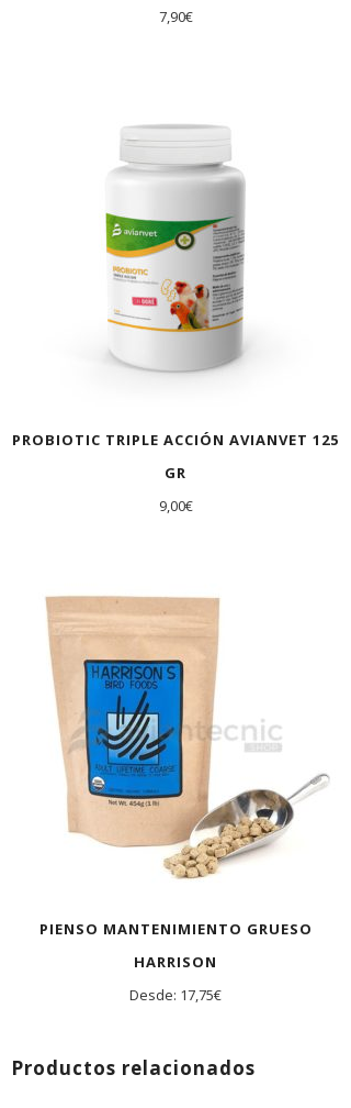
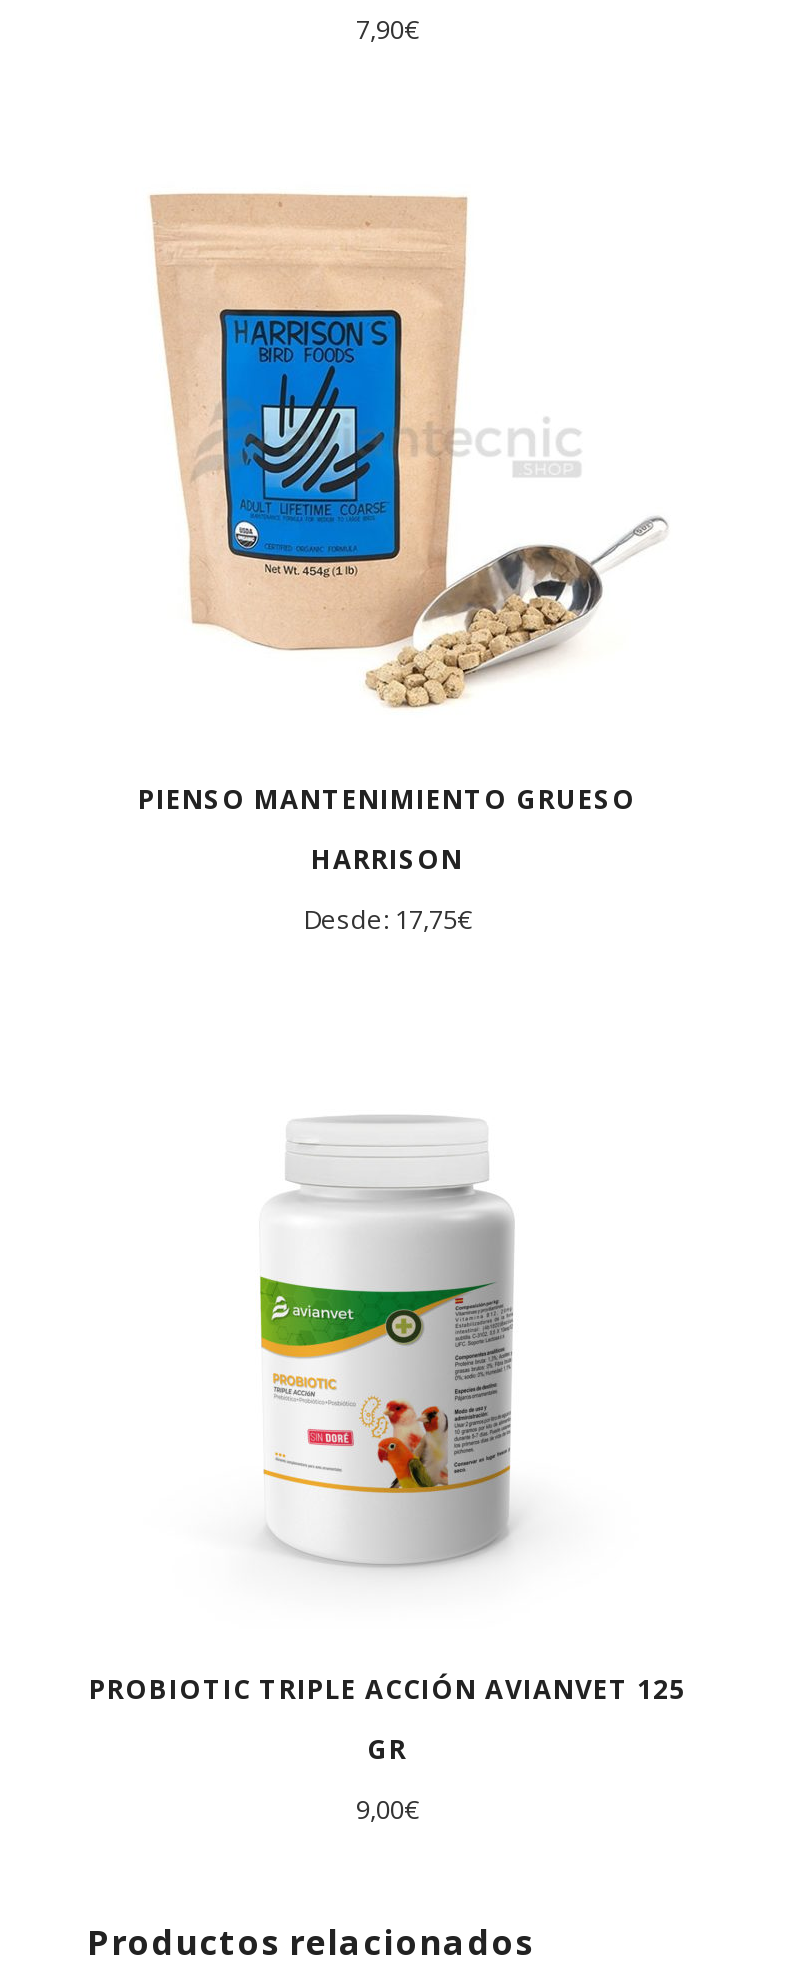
moved [104,212,247,337] -> [257,1275,517,1503]: [image]
moved [12,430,339,516] -> [89,1672,685,1828]: PROBIOTIC TRIPLE ACCIÓN AVIANVET 125 | GR | 9,00€
moved [39,595,329,1005] -> [138,193,667,938]: [image] | PIENSO MANTENIMIENTO GRUESO | HARRISON | Desde: 17,75€

